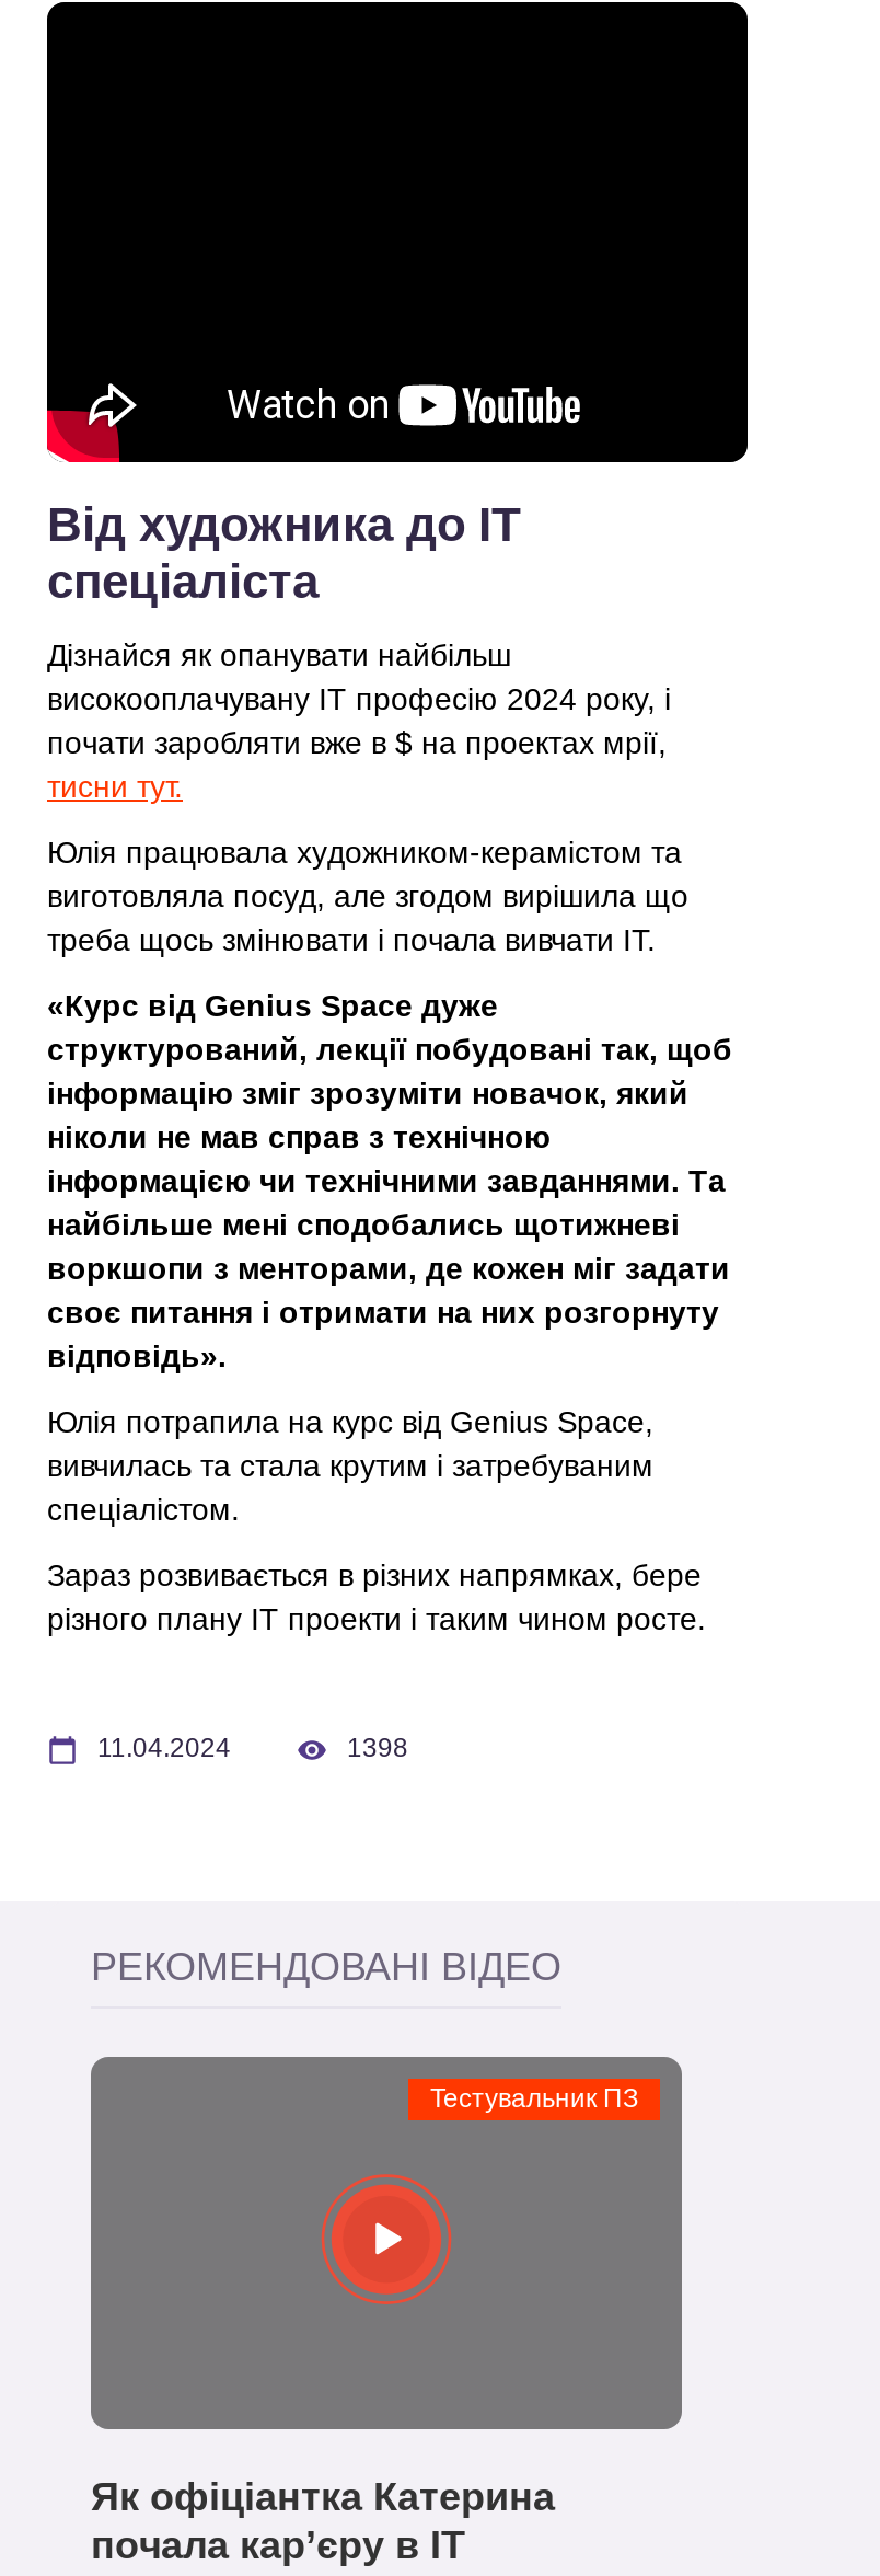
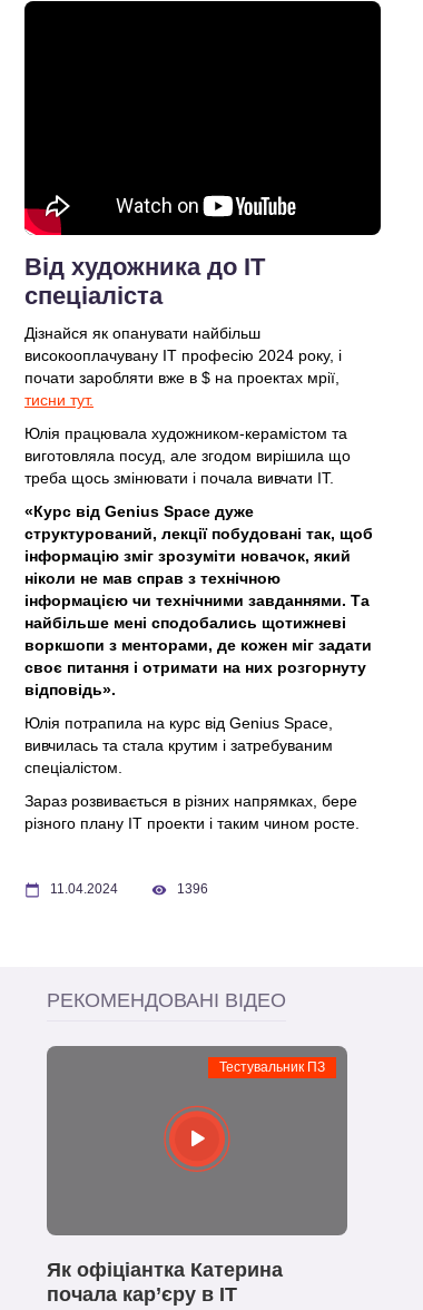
[347,1733,408,1763] 1398 -> [177,881,208,897] 1396

